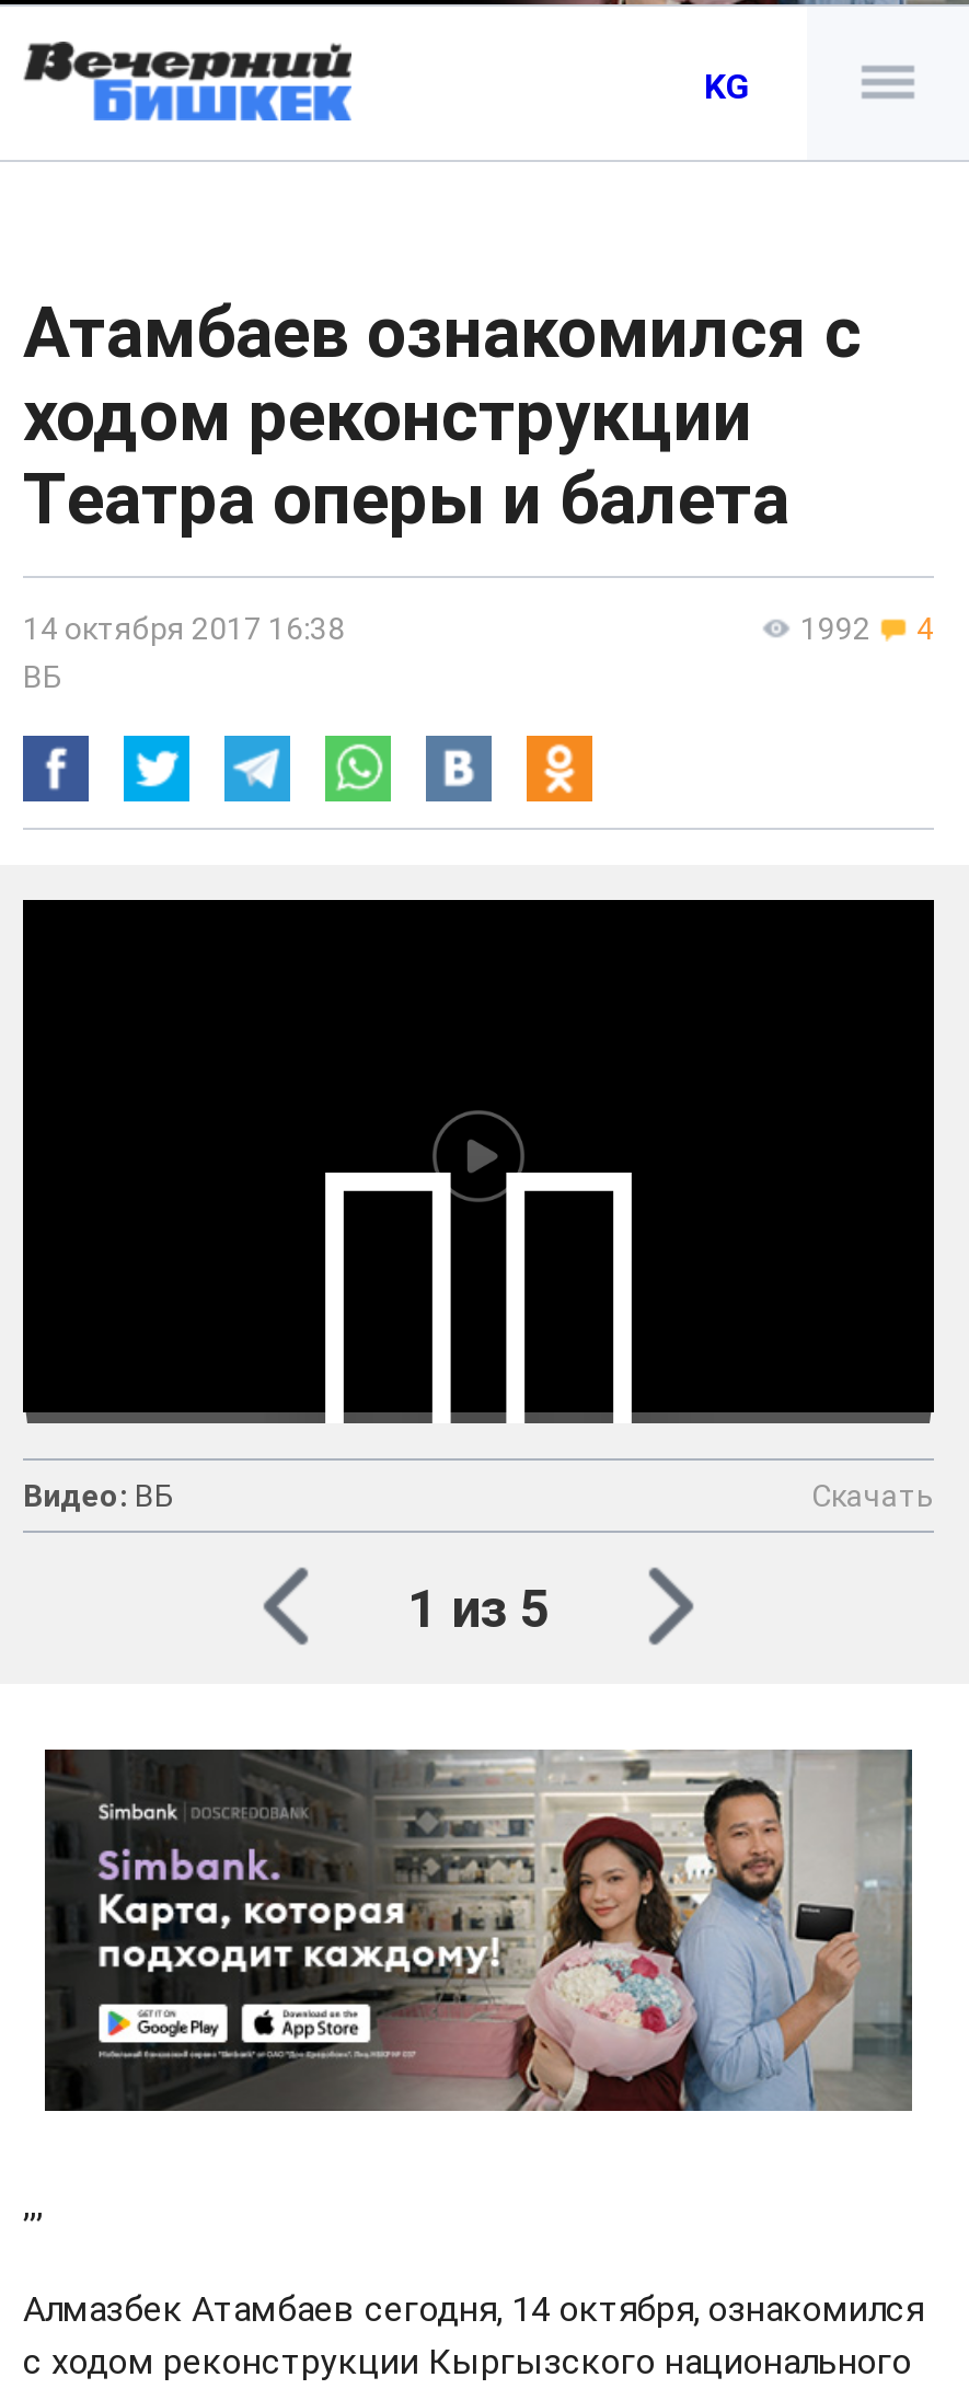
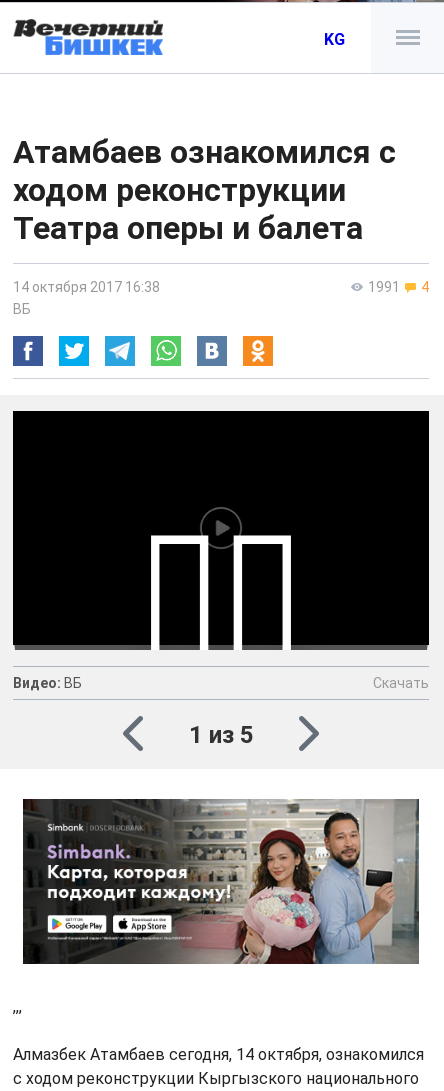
[794,611,934,646] 1992 4 -> [365,279,429,295] 1991 4

